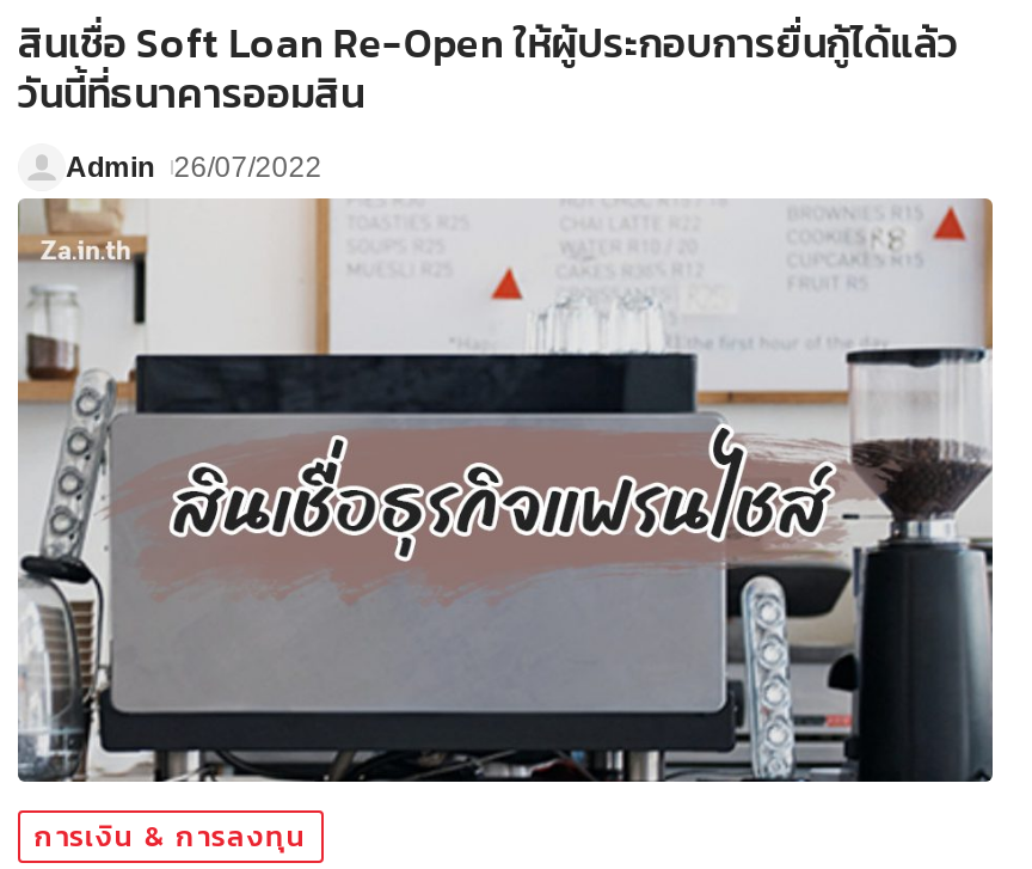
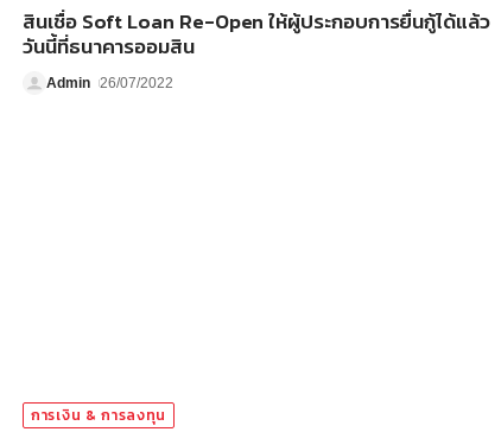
[16,196,995,784] [image] -> none

